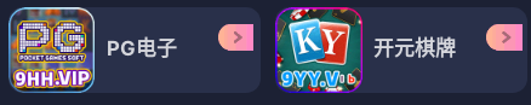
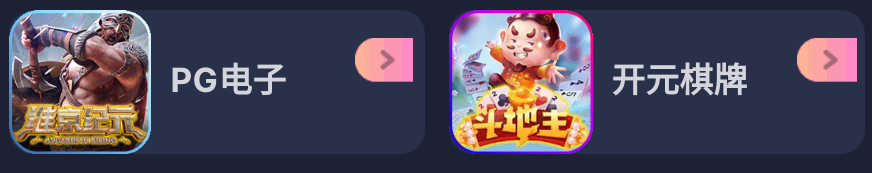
[11,7,95,91] [image] -> [11,9,151,151] [image]
[276,7,362,93] [image] -> [451,9,593,155] [image]

